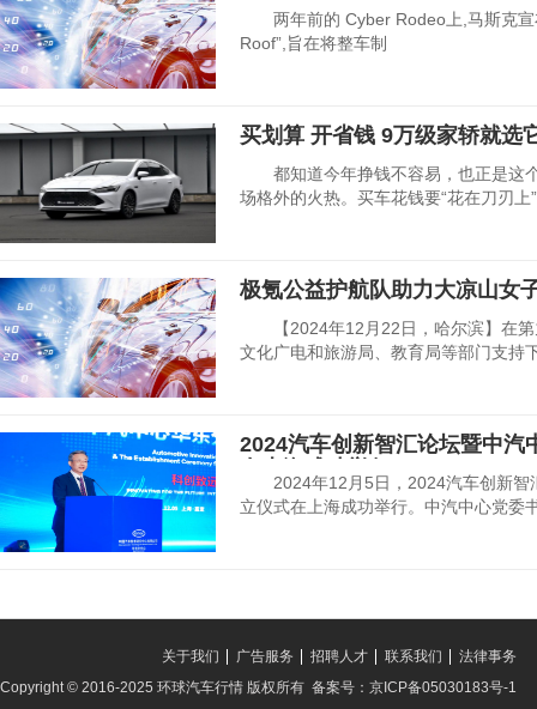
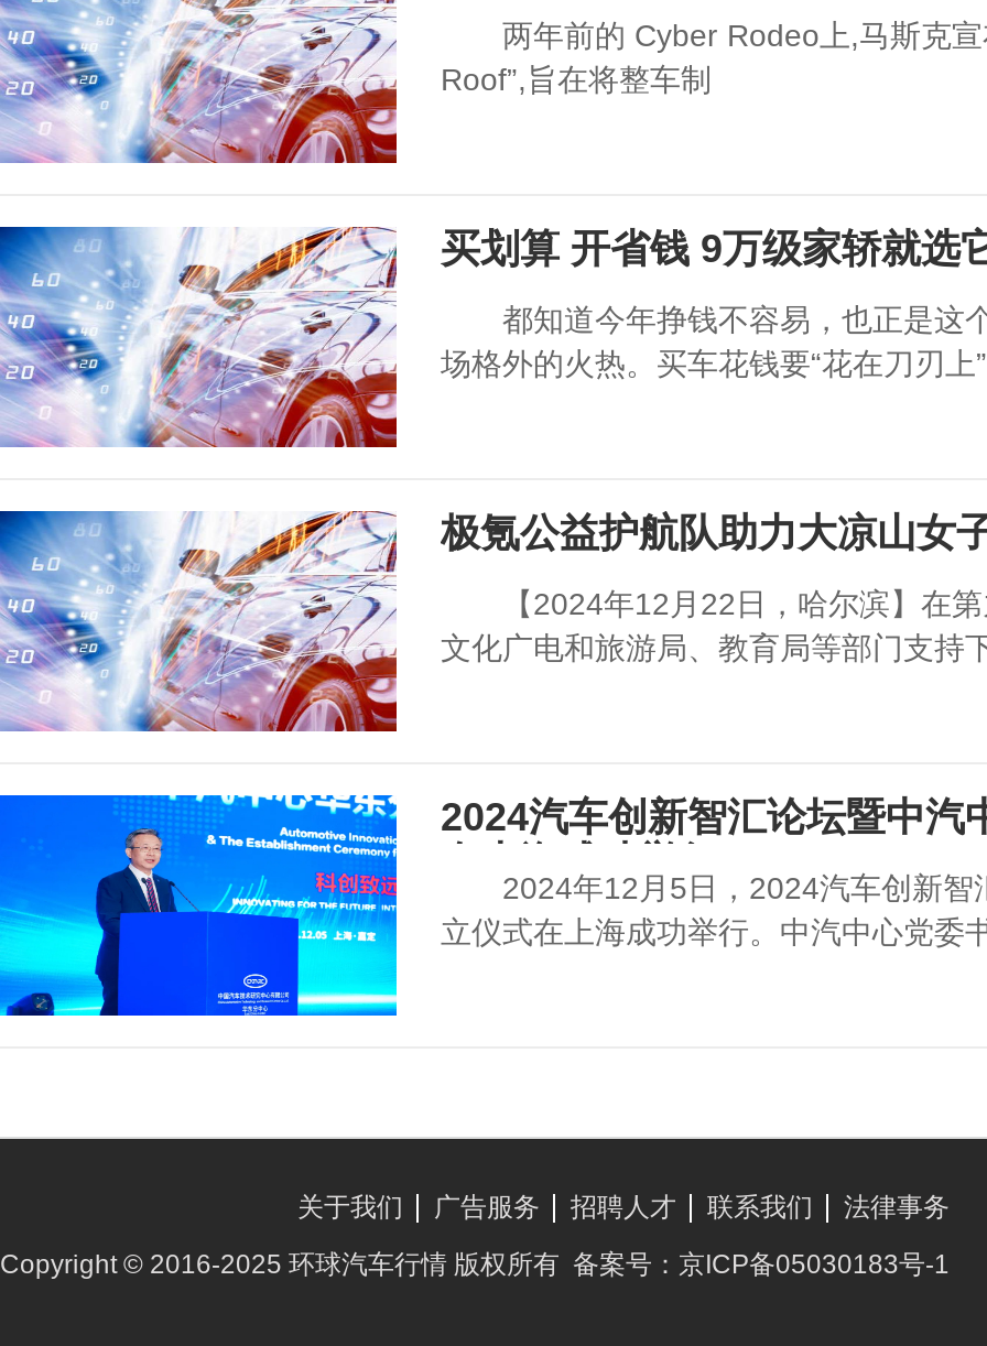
[4,123,217,244] [image] -> [7,225,399,449] [image]

